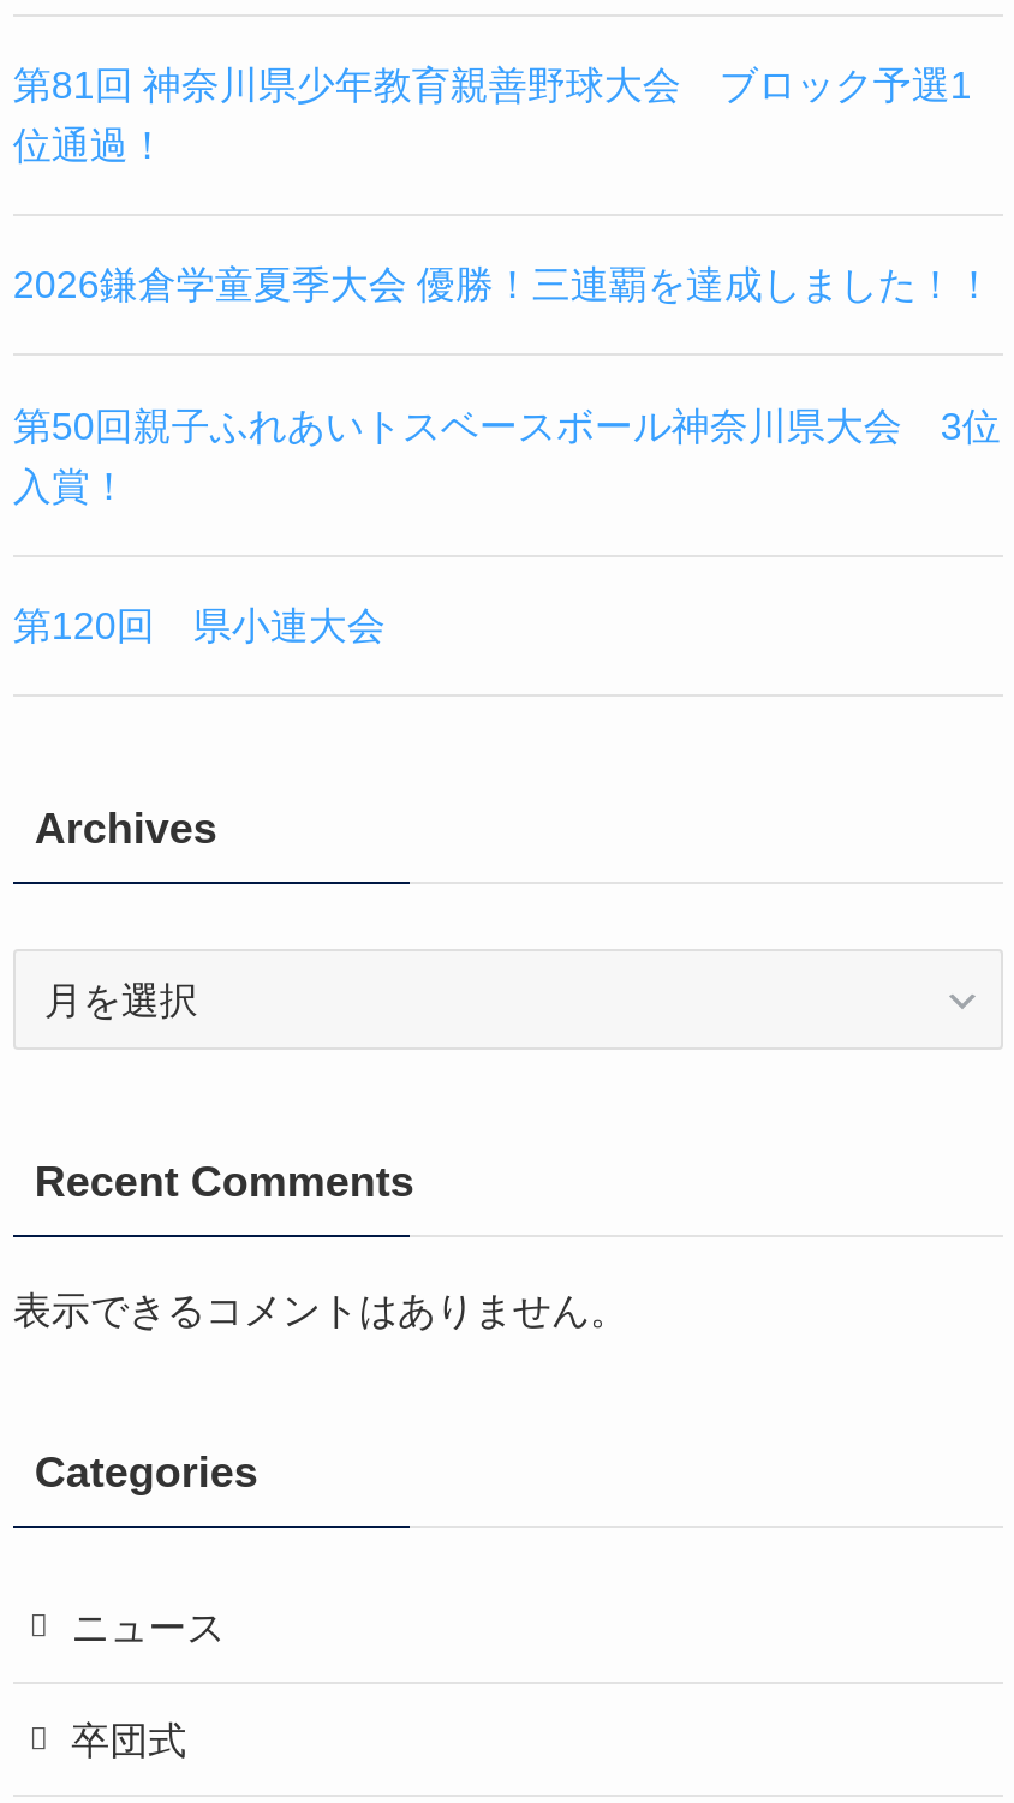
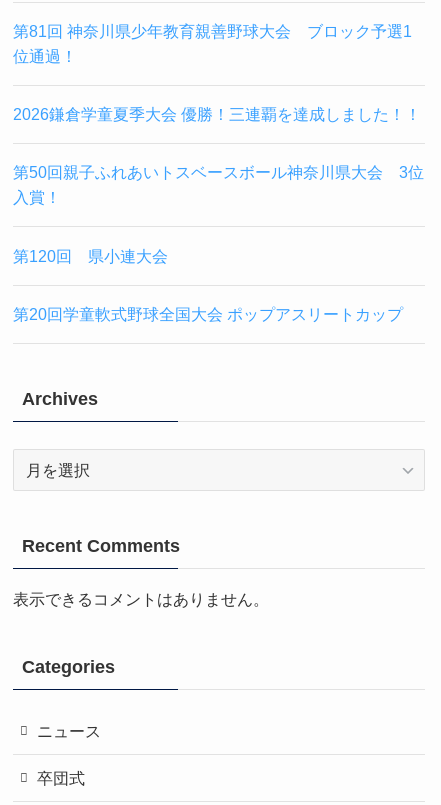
none -> [13,305,403,323] 第20回学童軟式野球全国大会 ポップアスリートカップ

